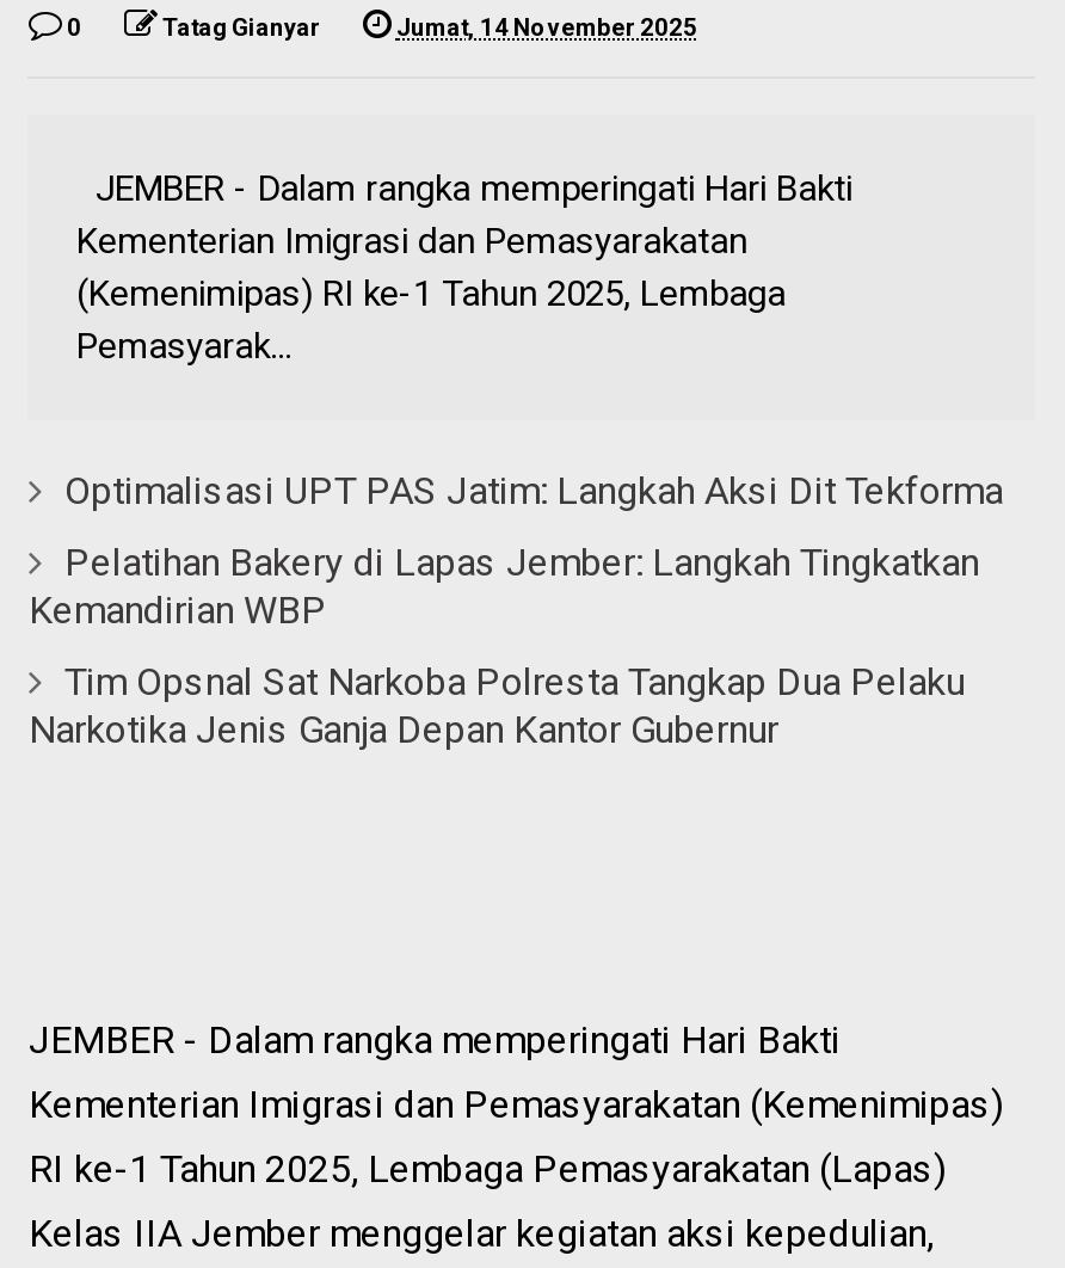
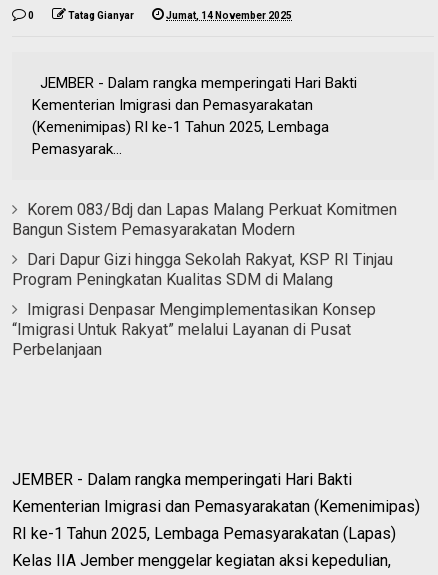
[64,468,1003,513] Optimalisasi UPT PAS Jatim: Langkah Aksi Dit Tekforma -> [12,200,397,239] Korem 083/Bdj dan Lapas Malang Perkuat Komitmen | Bangun Sistem Pemasyarakatan Modern
[28,539,979,632] Pelatihan Bakery di Lapas Jember: Langkah Tingkatkan | Kemandirian WBP -> [12,250,393,289] Dari Dapur Gizi hingga Sekolah Rakyat, KSP RI Tinjau | Program Peningkatan Kualitas SDM di Malang
[28,659,964,752] Tim Opsnal Sat Narkoba Polresta Tangkap Dua Pelaku | Narkotika Jenis Ganja Depan Kantor Gubernur -> [12,300,376,359] Imigrasi Denpasar Mengimplementasikan Konsep | “Imigrasi Untuk Rakyat” melalui Layanan di Pusat | Perbelanjaan

